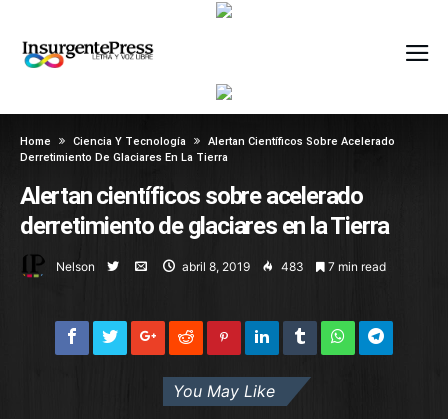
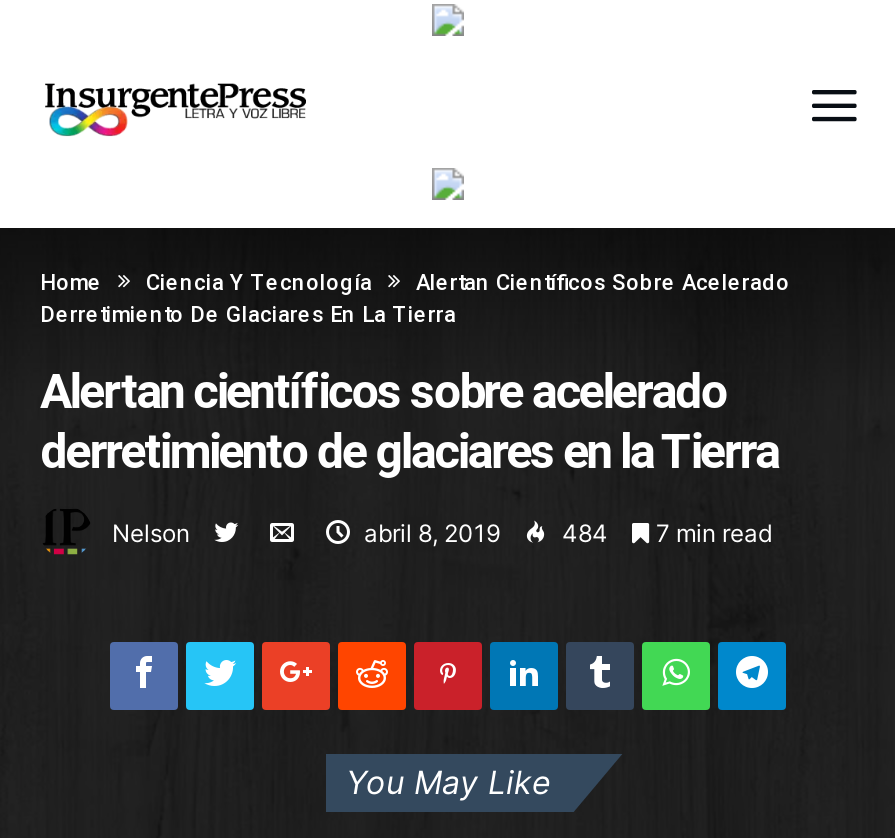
[281,259,386,274] 483 7 min read -> [562,518,772,548] 484 7 min read

